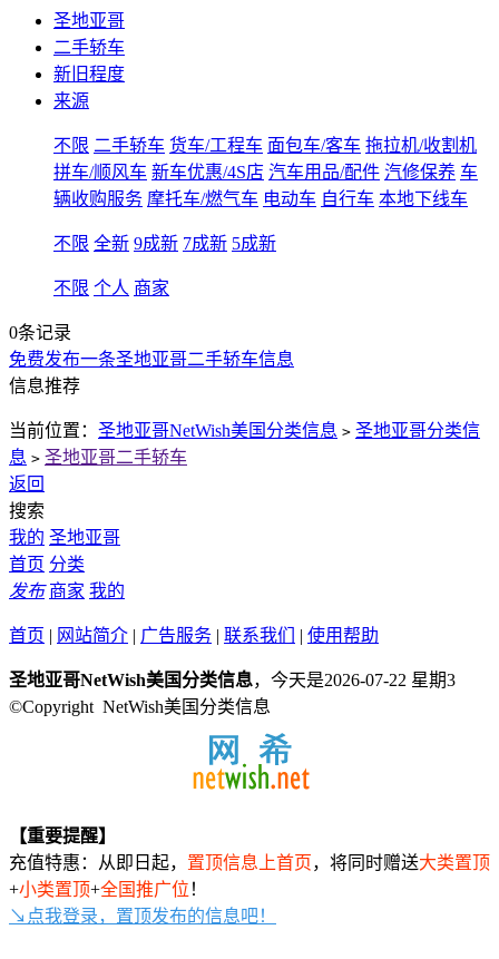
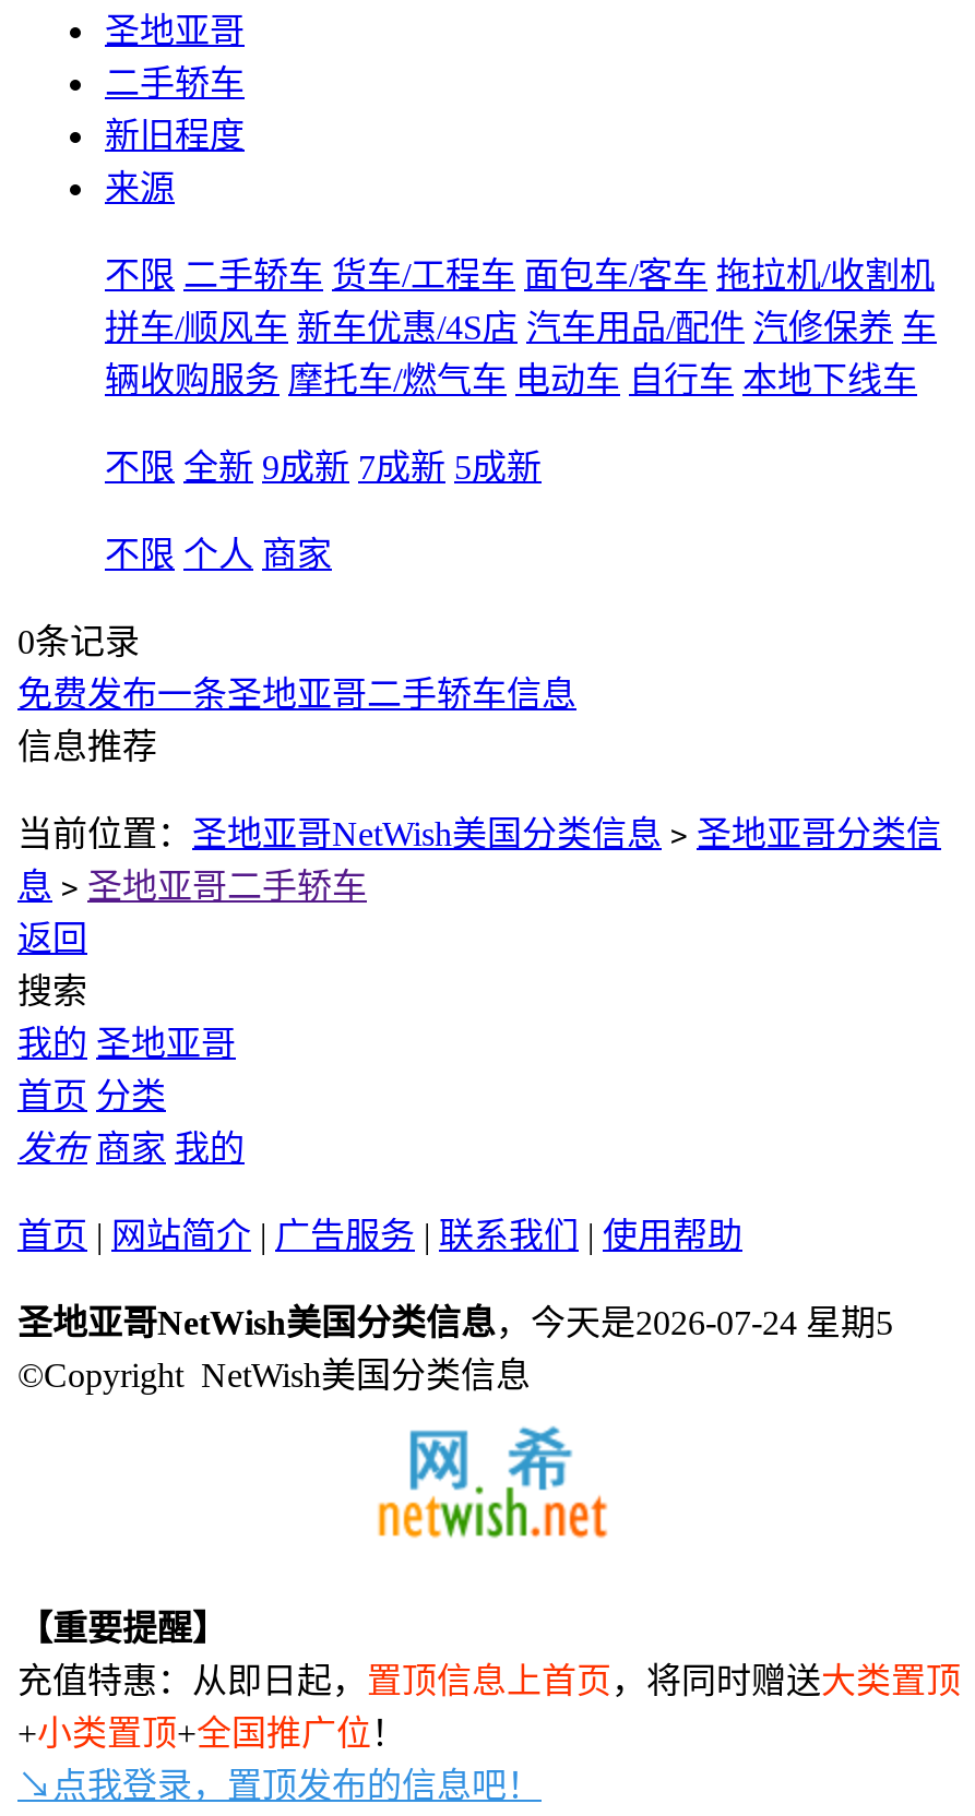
[9,671,456,689] 圣地亚哥NetWish美国分类信息，今天是2026-07-22 星期3 -> [17,1304,893,1341] 圣地亚哥NetWish美国分类信息，今天是2026-07-24 星期5

